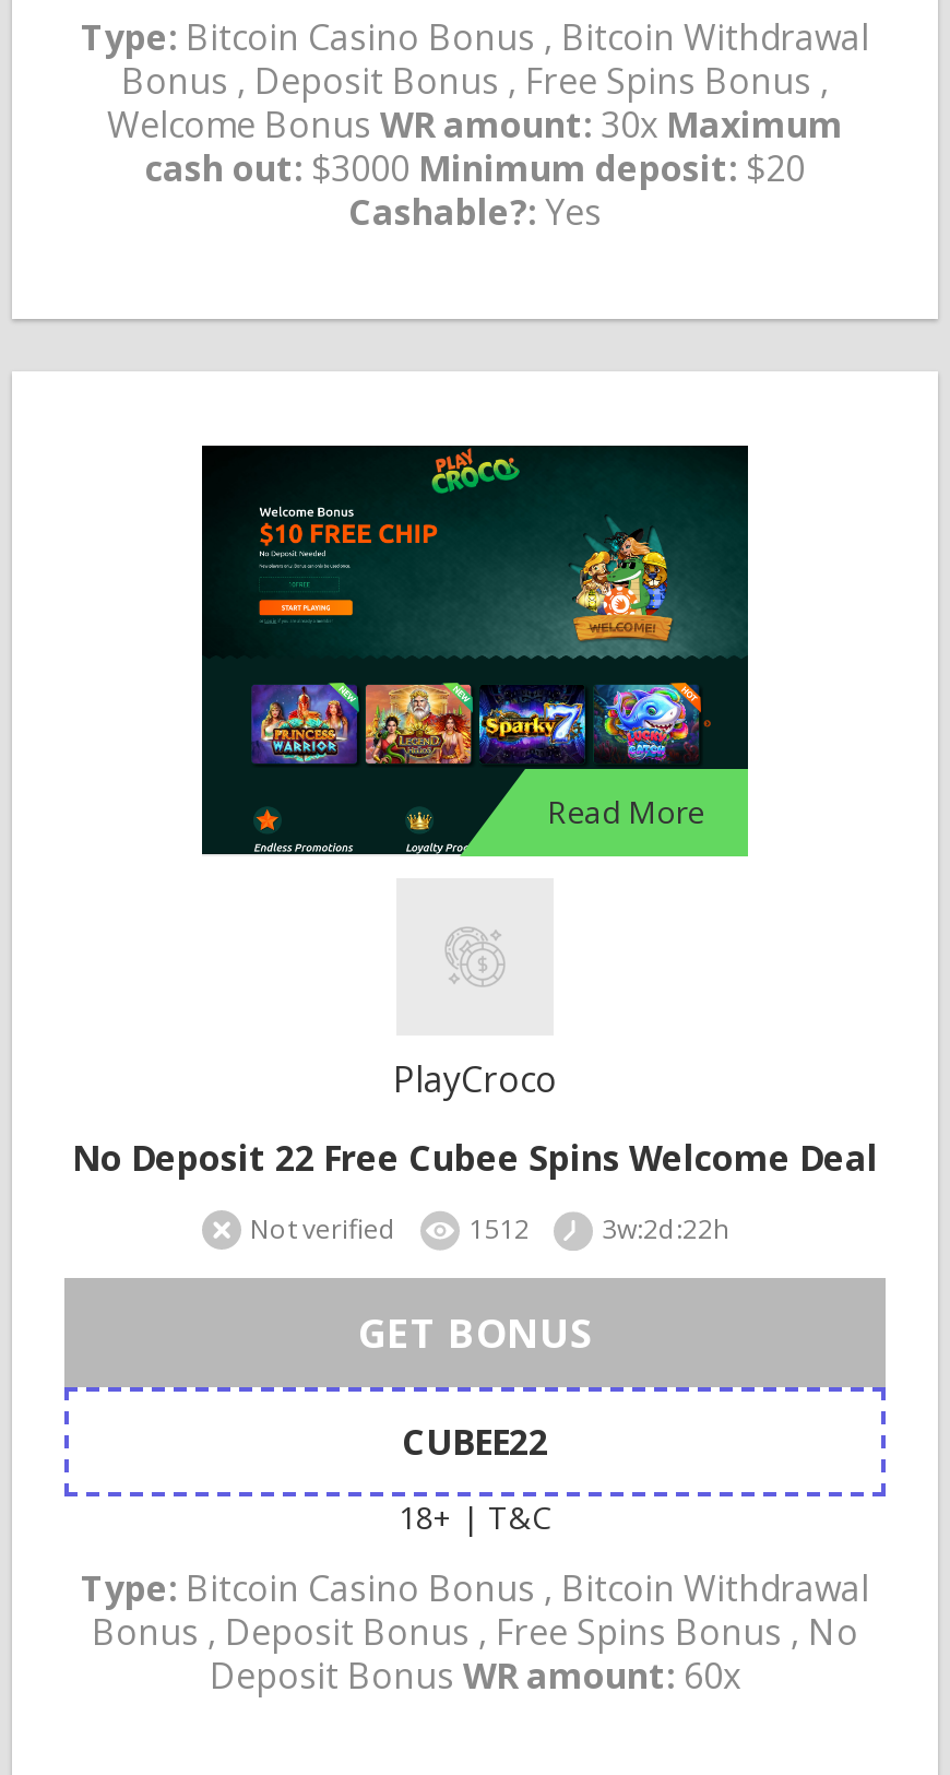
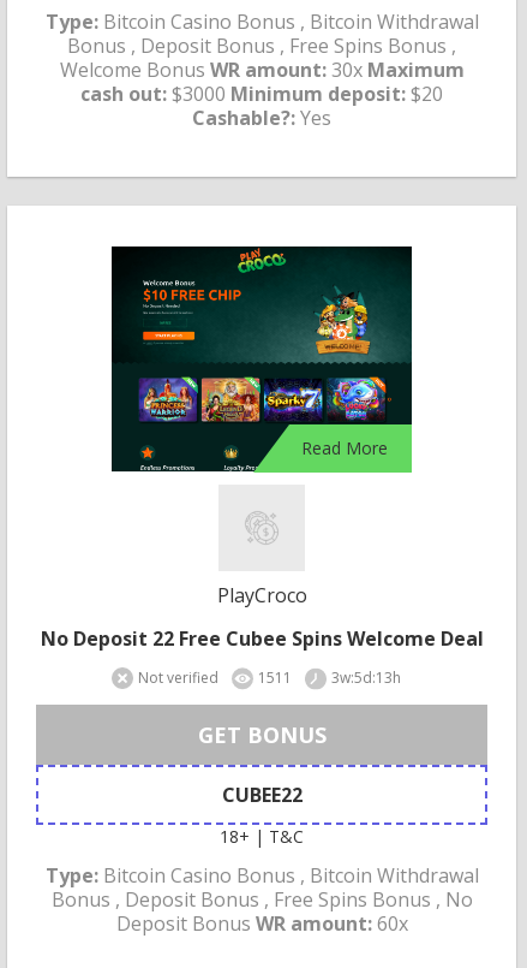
[468,1210,728,1247] 1512 | 3w:2d:22h -> [258,667,401,687] 1511 | 3w:5d:13h

